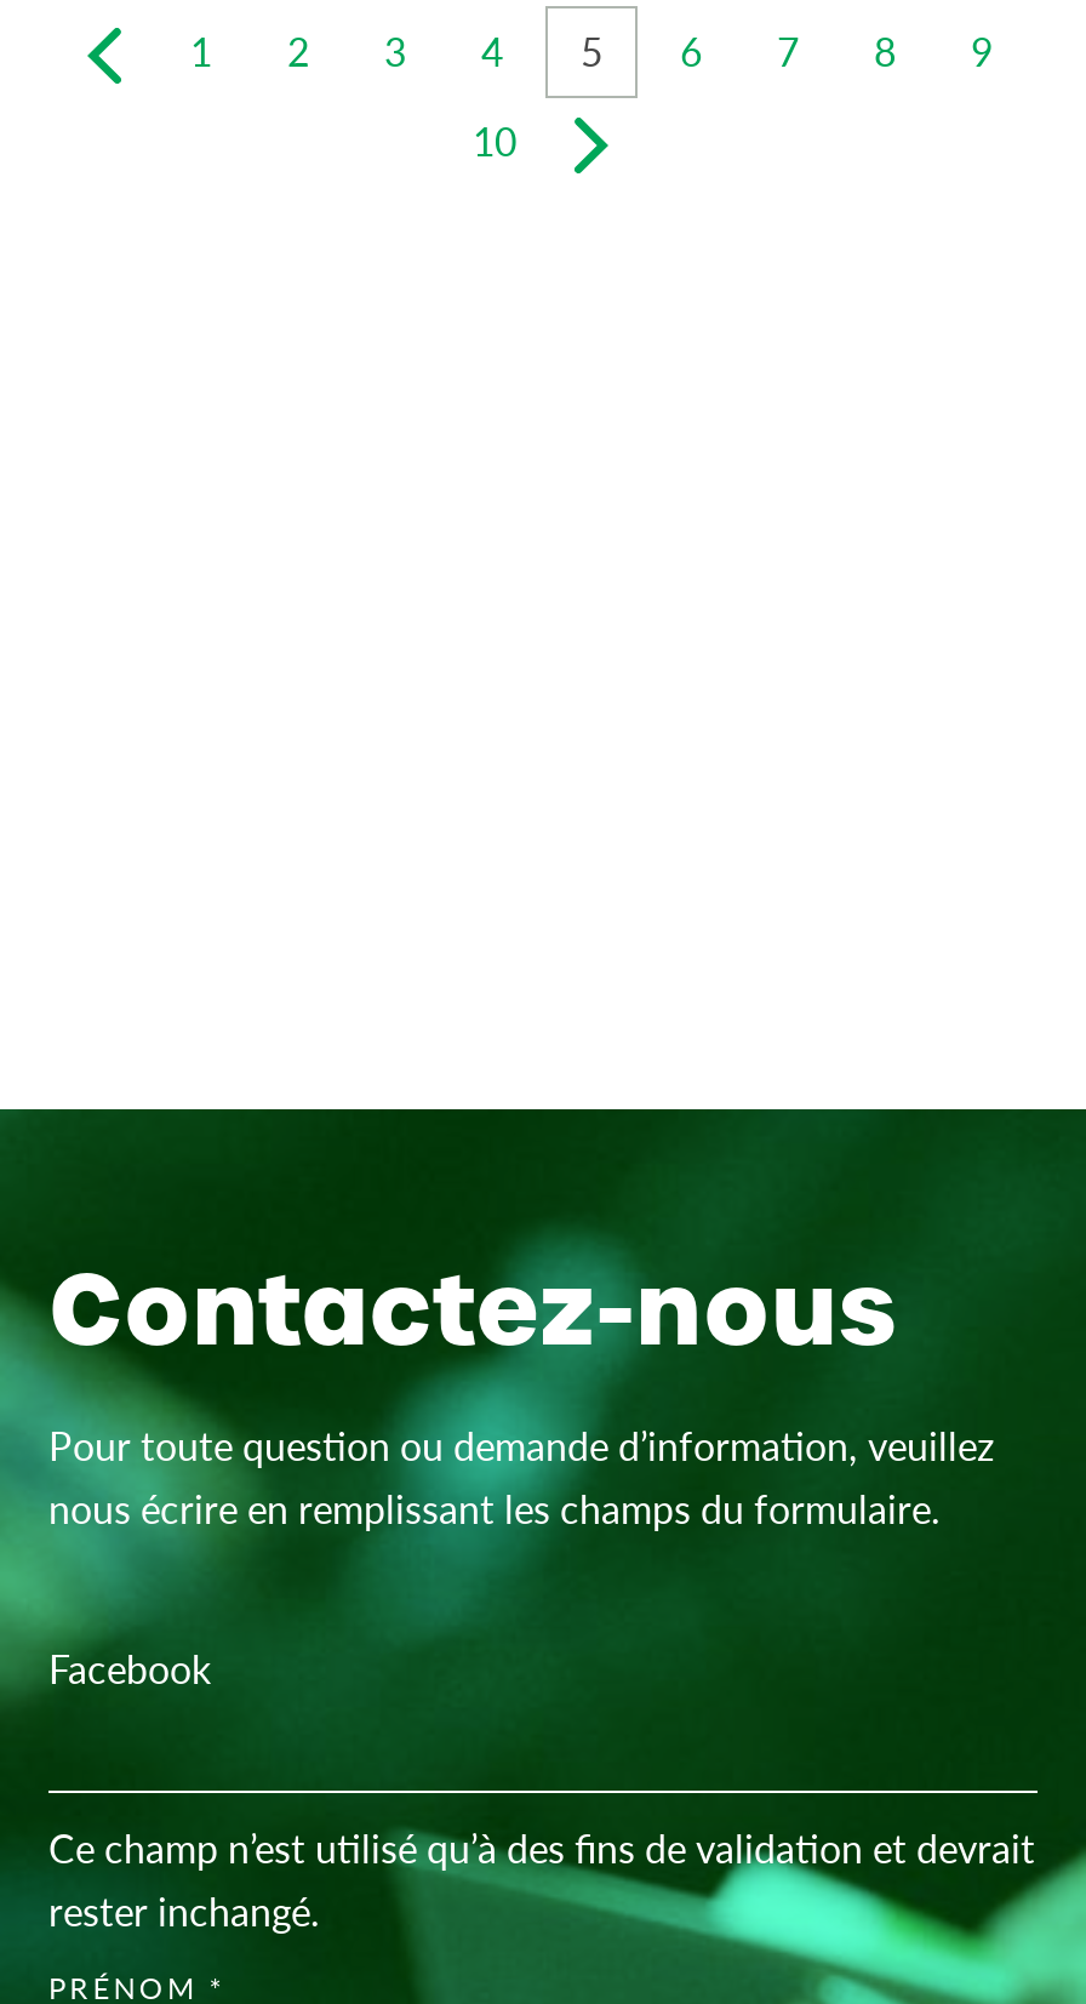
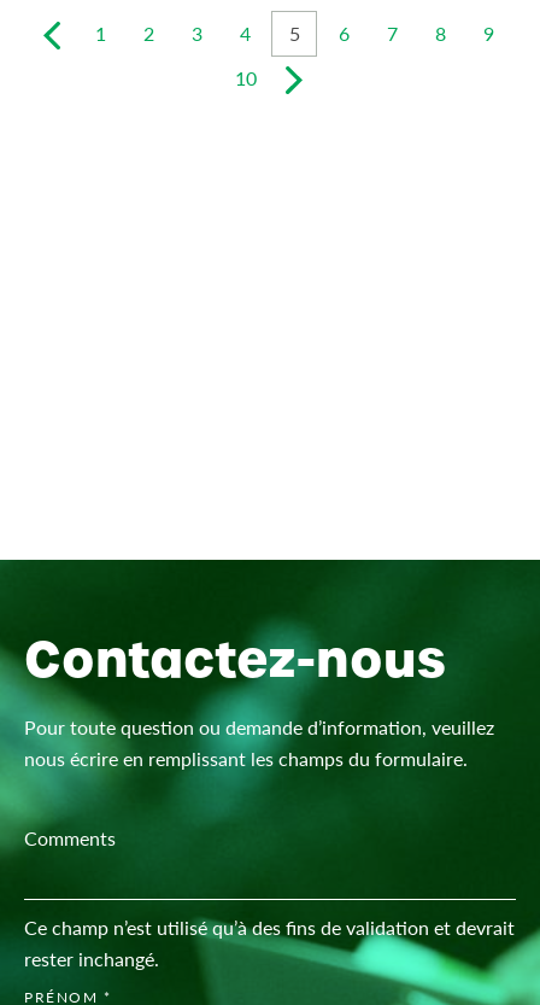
[48,1640,211,1695] Facebook -> [24,824,116,851] Comments

